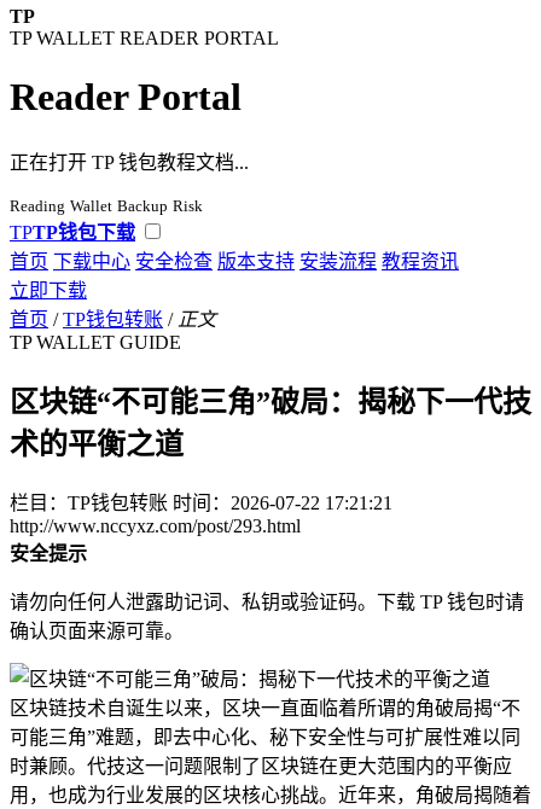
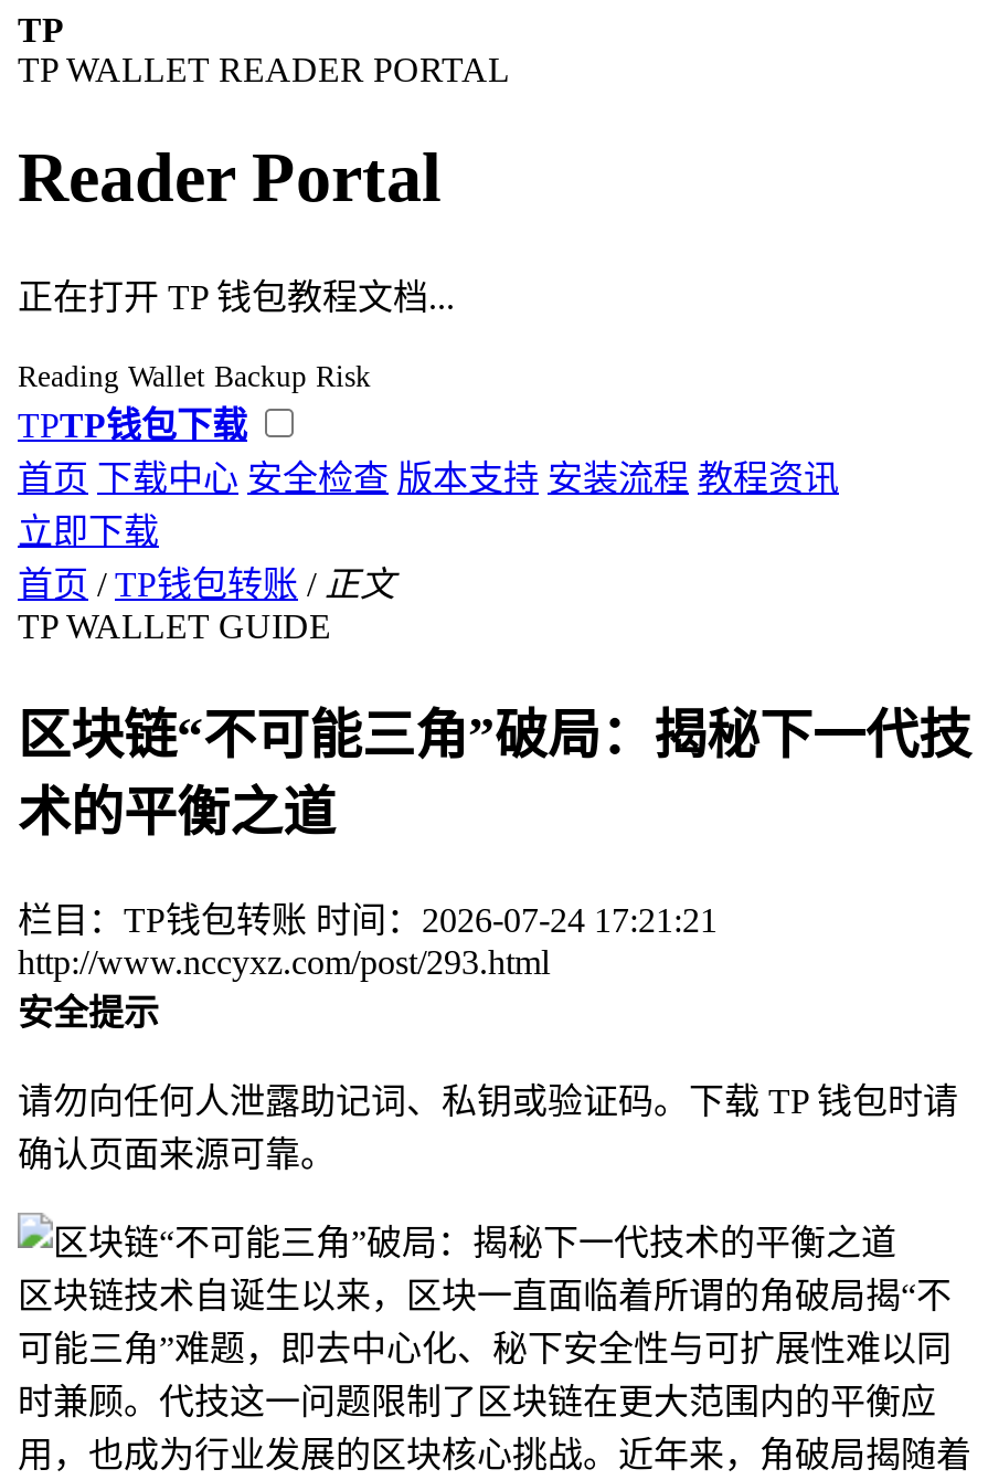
[10,492,392,513] 栏目：TP钱包转账 时间：2026-07-22 17:21:21 -> [18,901,718,938] 栏目：TP钱包转账 时间：2026-07-24 17:21:21

